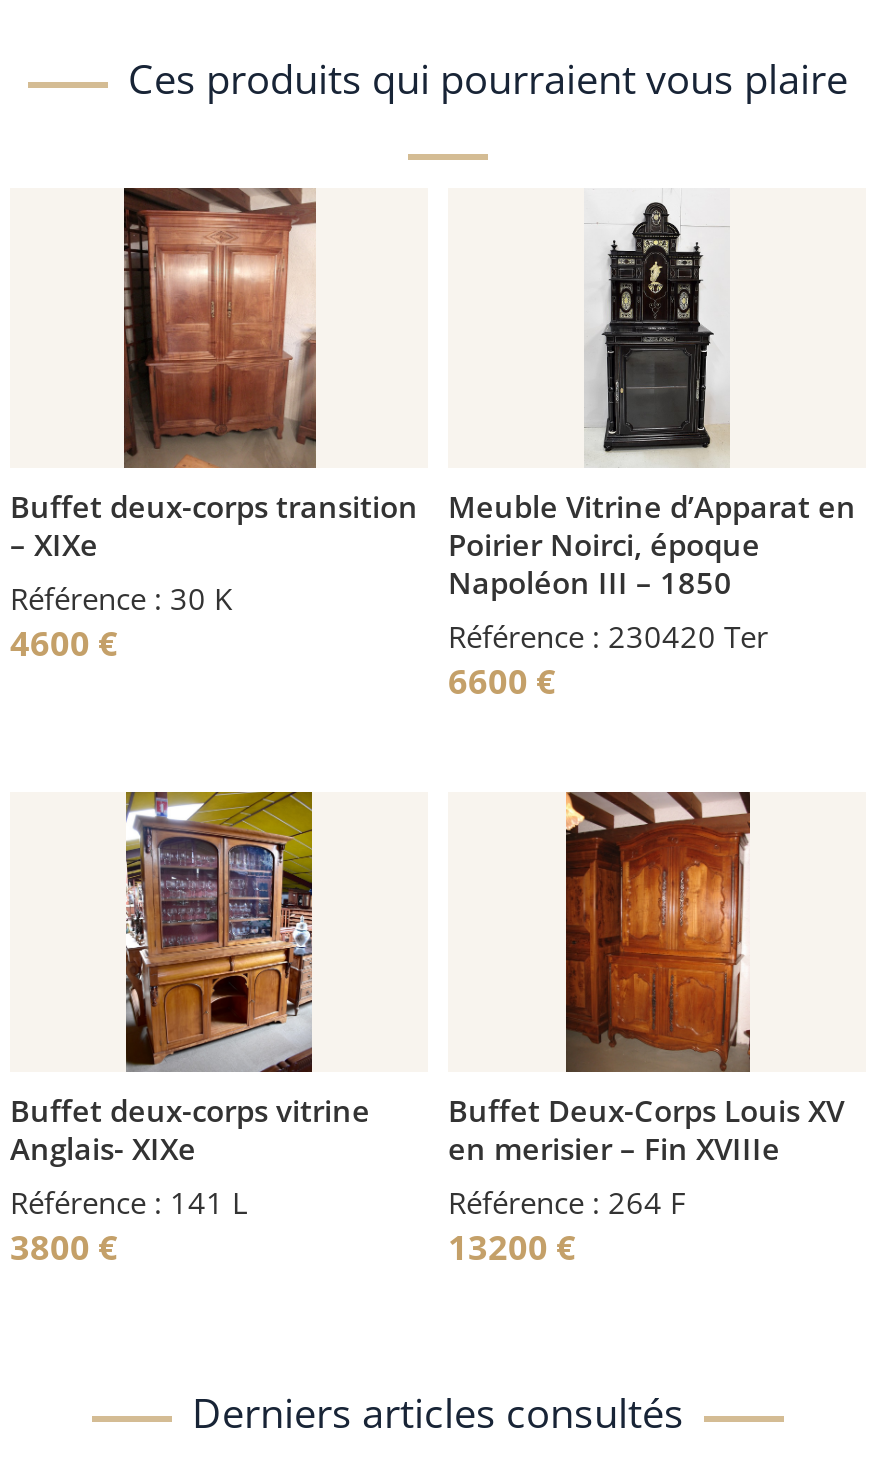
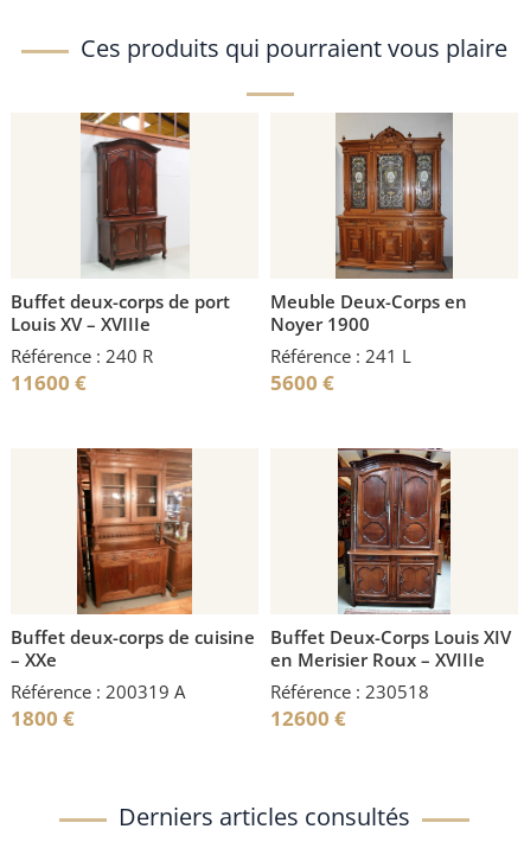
[10,186,418,665] [image] | Buffet deux-corps transition | – XIXe | Référence : 30 K | 4600 € -> [11,111,230,396] [image] | Buffet deux-corps de port | Louis XV – XVIIIe | Référence : 240 R | 11600 €
[448,200,856,703] [image] | Meuble Vitrine d’Apparat en | Poirier Noirci, époque | Napoléon III – 1850 | Référence : 230420 Ter | 6600 € -> [270,113,467,396] [image] | Meuble Deux-Corps en | Noyer 1900 | Référence : 241 L | 5600 €
[10,790,370,1269] [image] | Buffet deux-corps vitrine | Anglais- XIXe | Référence : 141 L | 3800 € -> [11,447,255,731] [image] | Buffet deux-corps de cuisine | – XXe | Référence : 200319 A | 1800 €
[448,790,844,1269] [image] | Buffet Deux-Corps Louis XV | en merisier – Fin XVIIIe | Référence : 264 F | 13200 € -> [270,448,511,731] [image] | Buffet Deux-Corps Louis XIV | en Merisier Roux – XVIIIe | Référence : 230518 | 12600 €

